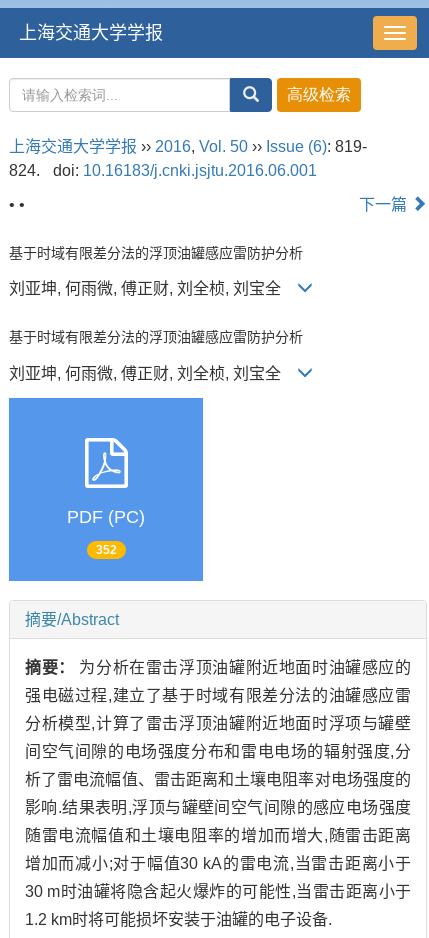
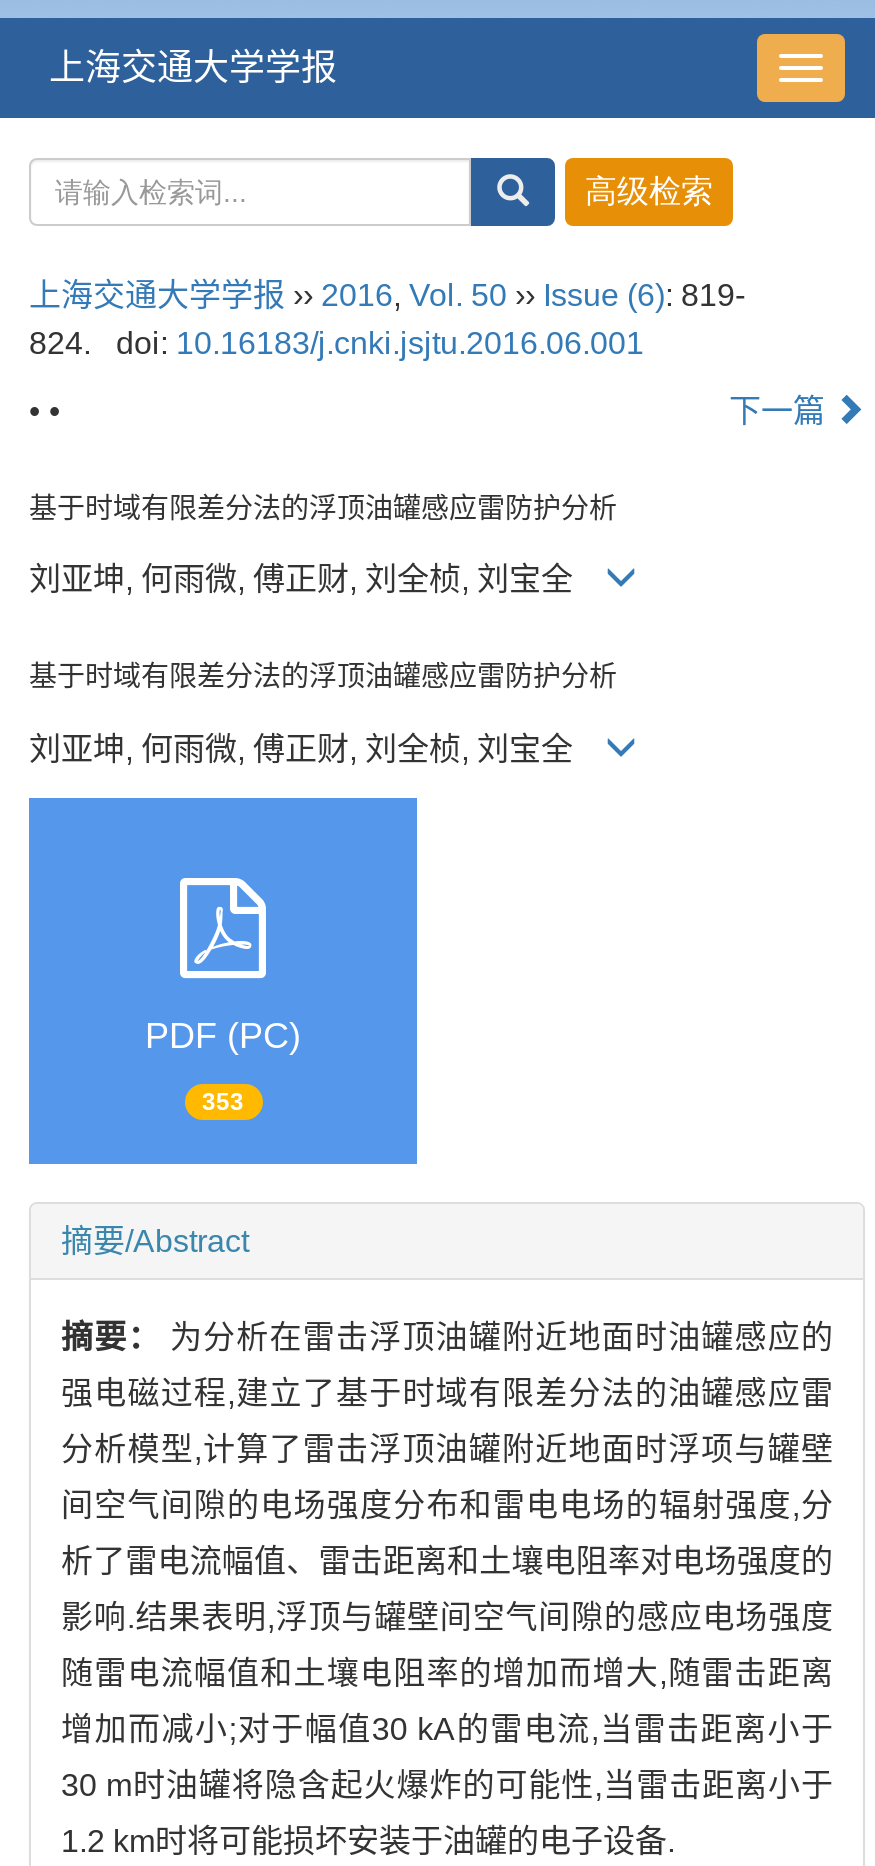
[95,543,116,557] 352 -> [202,1088,244,1116] 353

